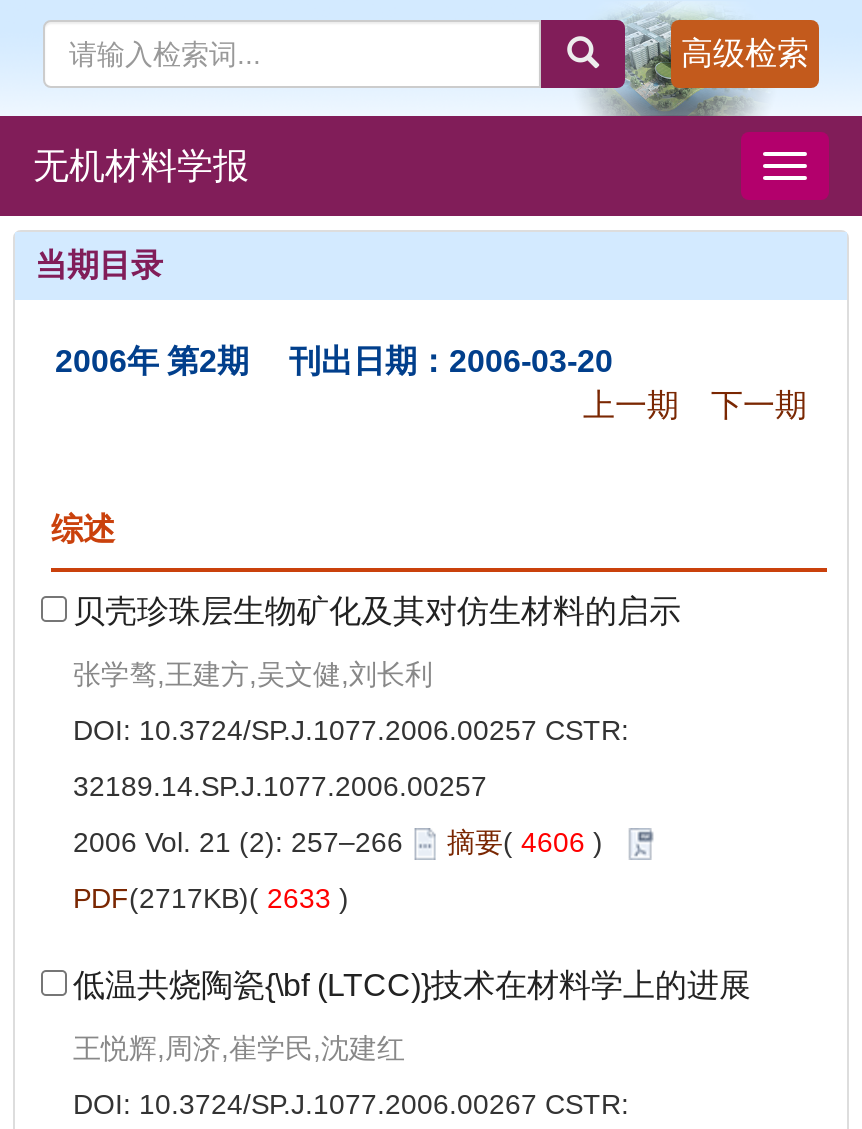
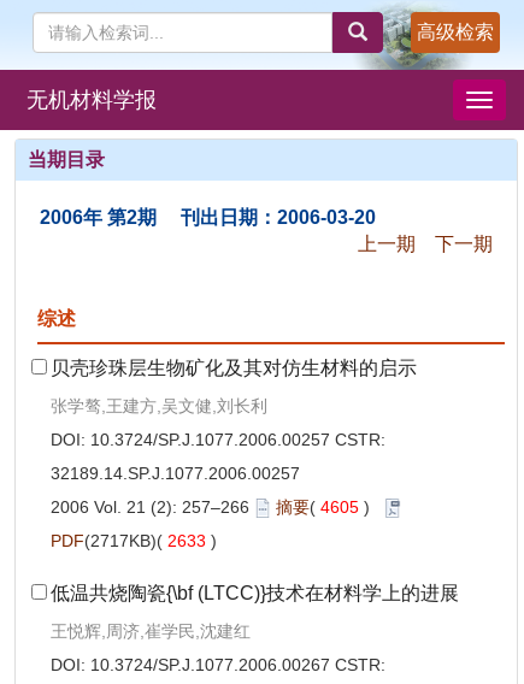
[73,826,627,858] 2006 Vol. 21 (2): 257–266 摘要(4606) -> [51,497,384,517] 2006 Vol. 21 (2): 257–266 摘要(4605)

